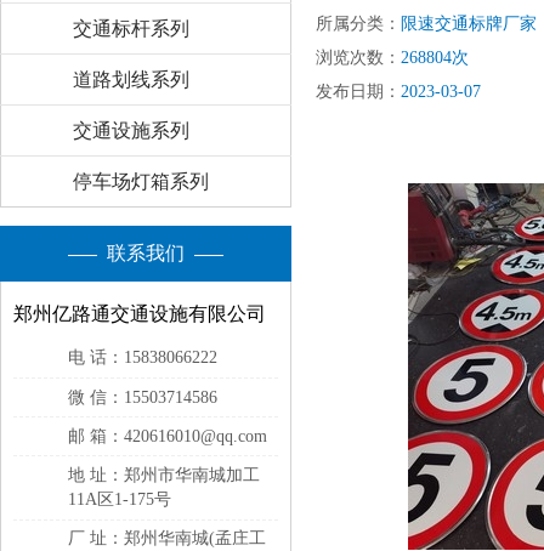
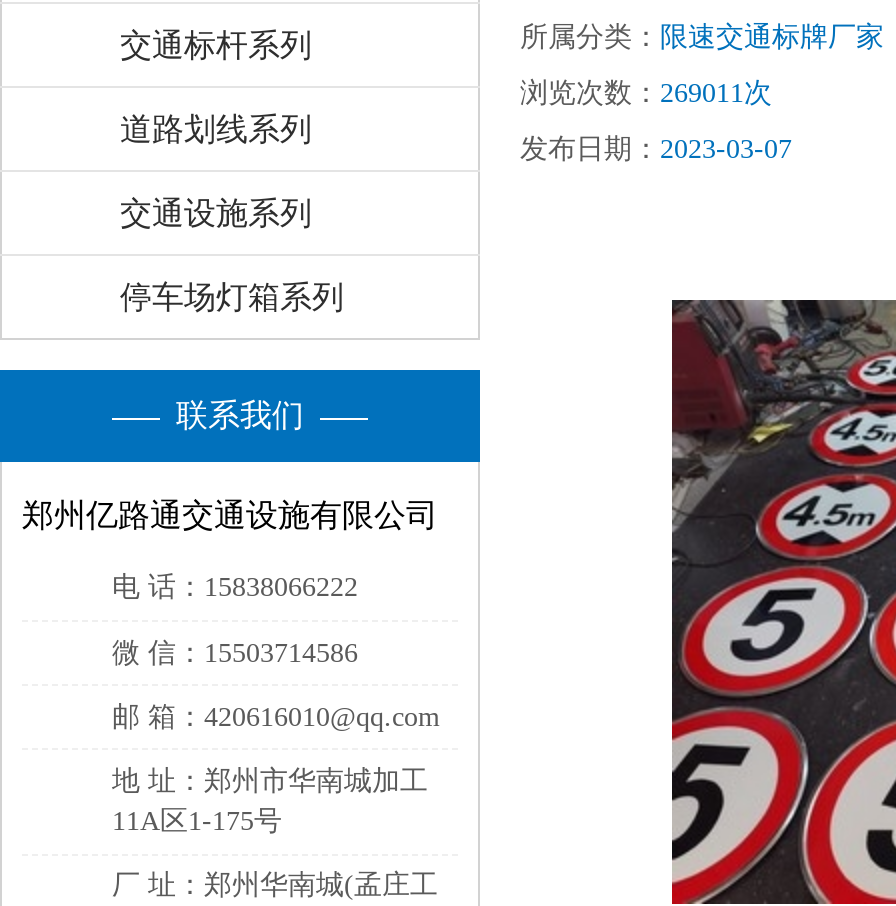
[316,49,488,67] 浏览次数：268804次 -> [520,79,804,109] 浏览次数：269011次

